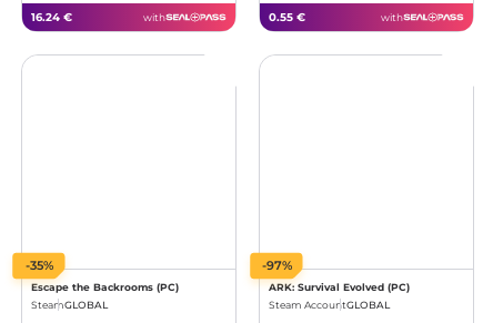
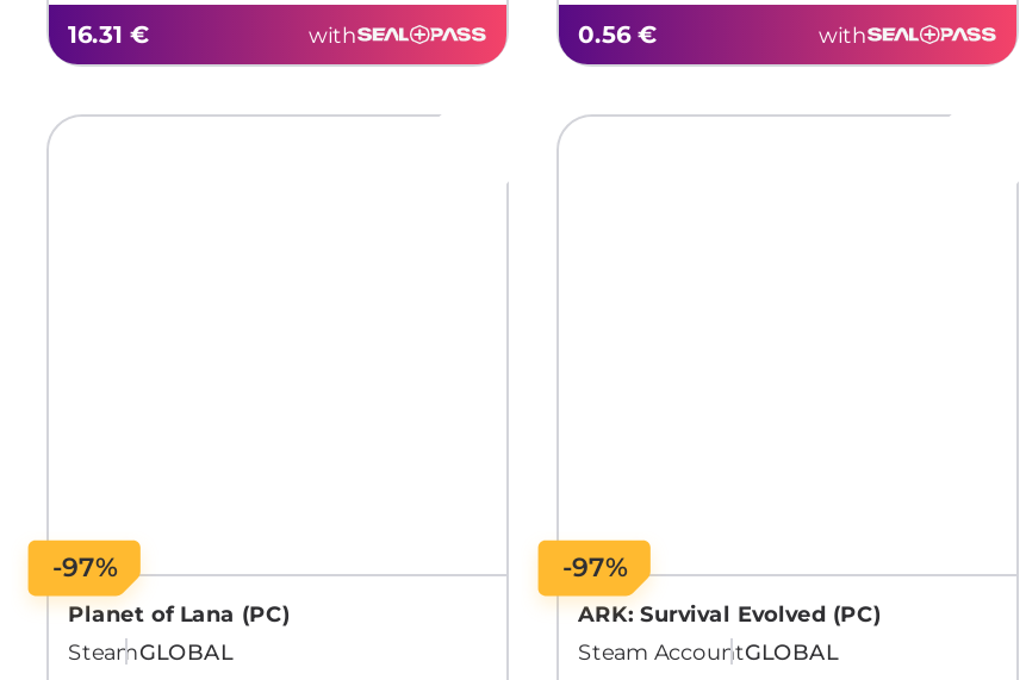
[31,10,72,24] 16.24 € -> [68,19,149,50] 16.31 €
[269,10,305,24] 0.55 € -> [578,19,657,50] 0.56 €
[25,258,53,273] -35% -> [52,550,117,584] -97%
[31,281,179,293] Escape the Backrooms (PC) -> [68,600,290,626] Planet of Lana (PC)

